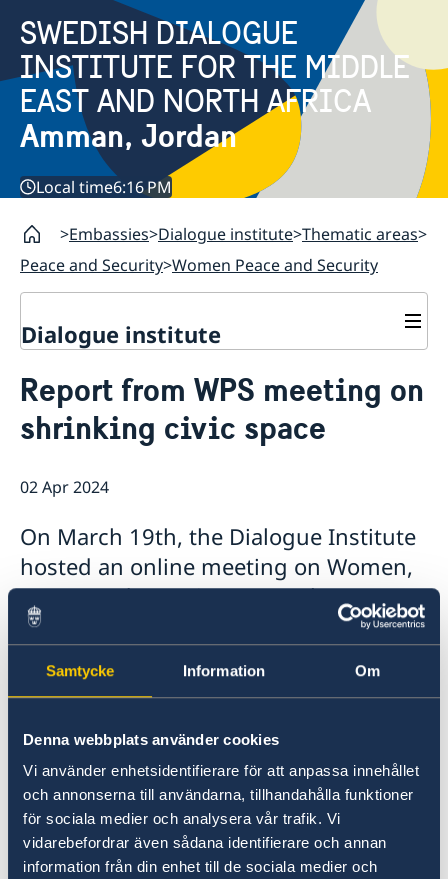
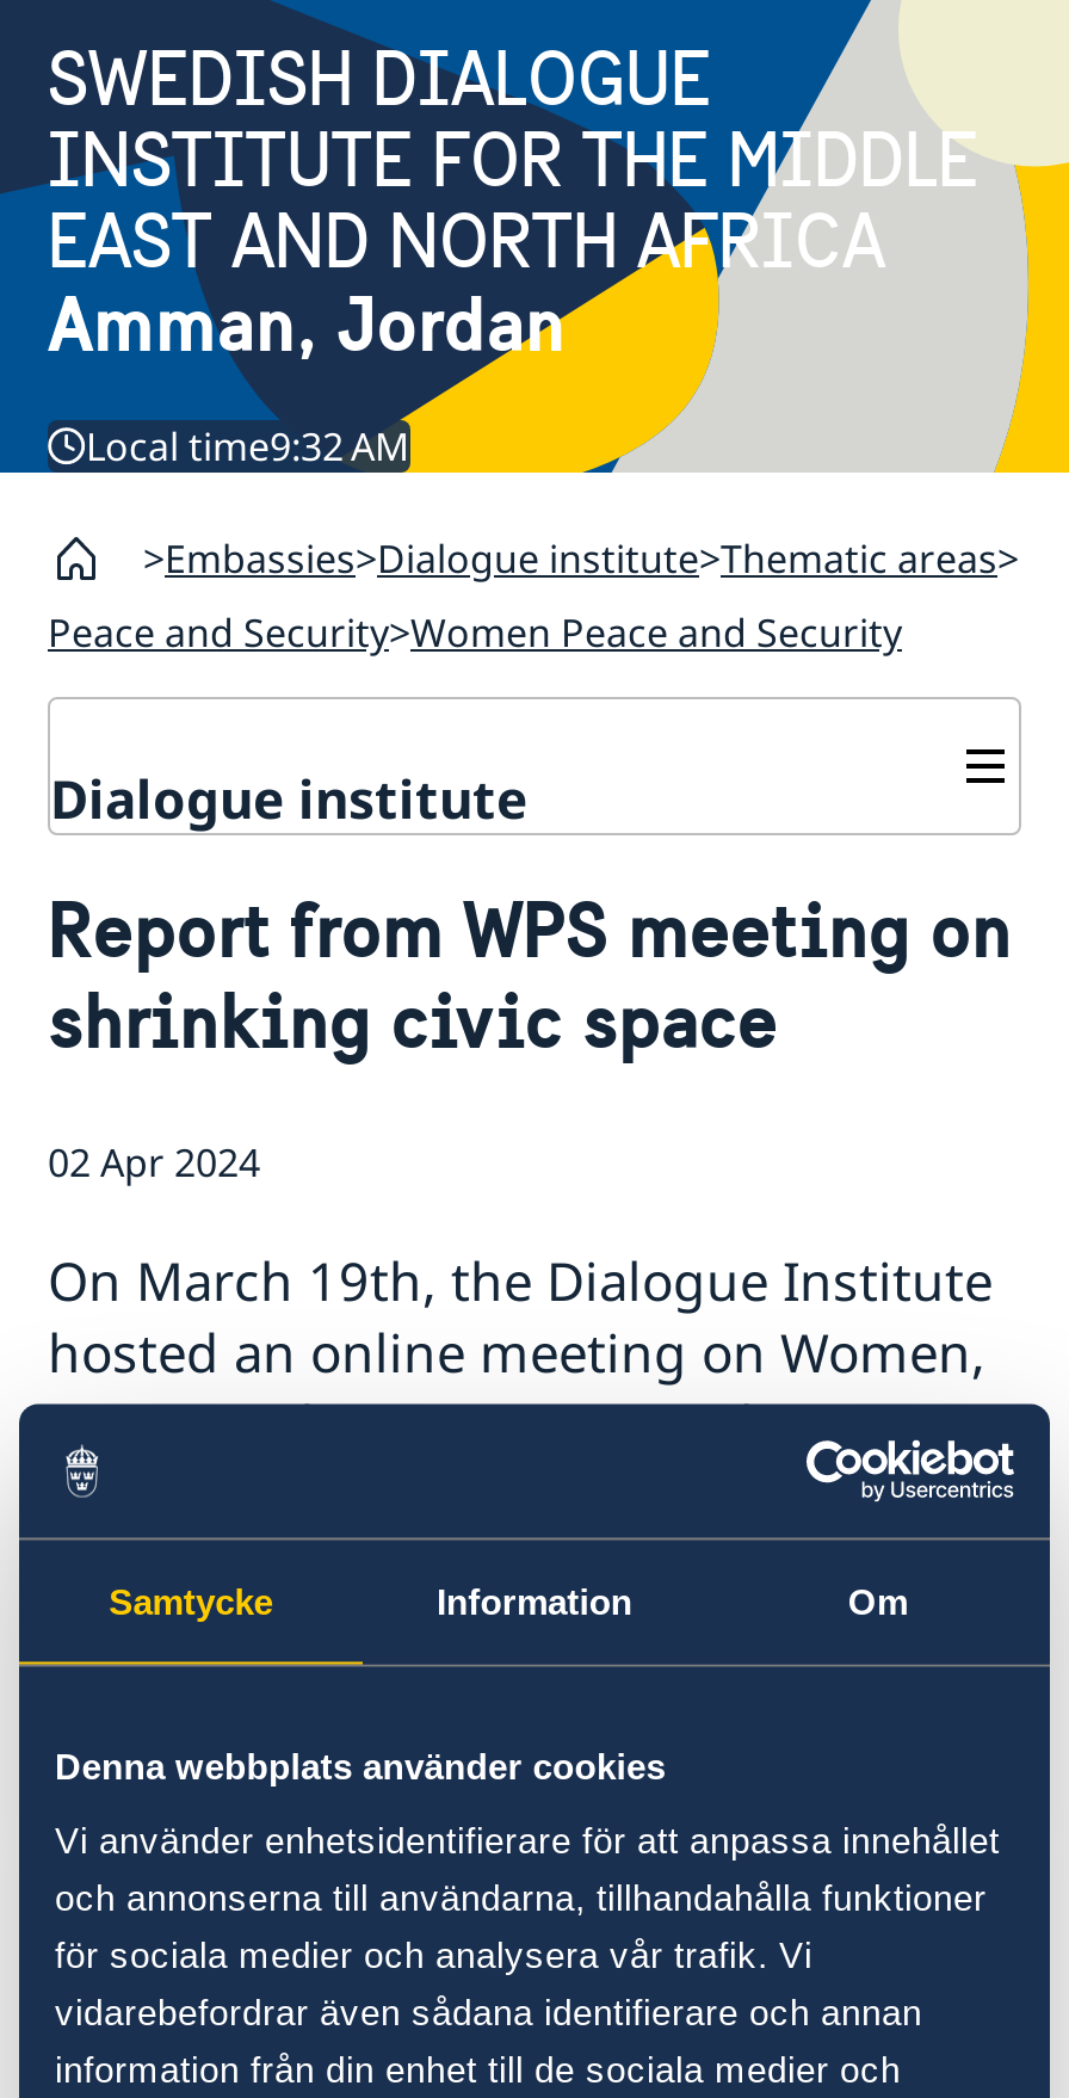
[36,176,172,198] Local time6:16 PM -> [86,421,410,474] Local time9:32 AM

